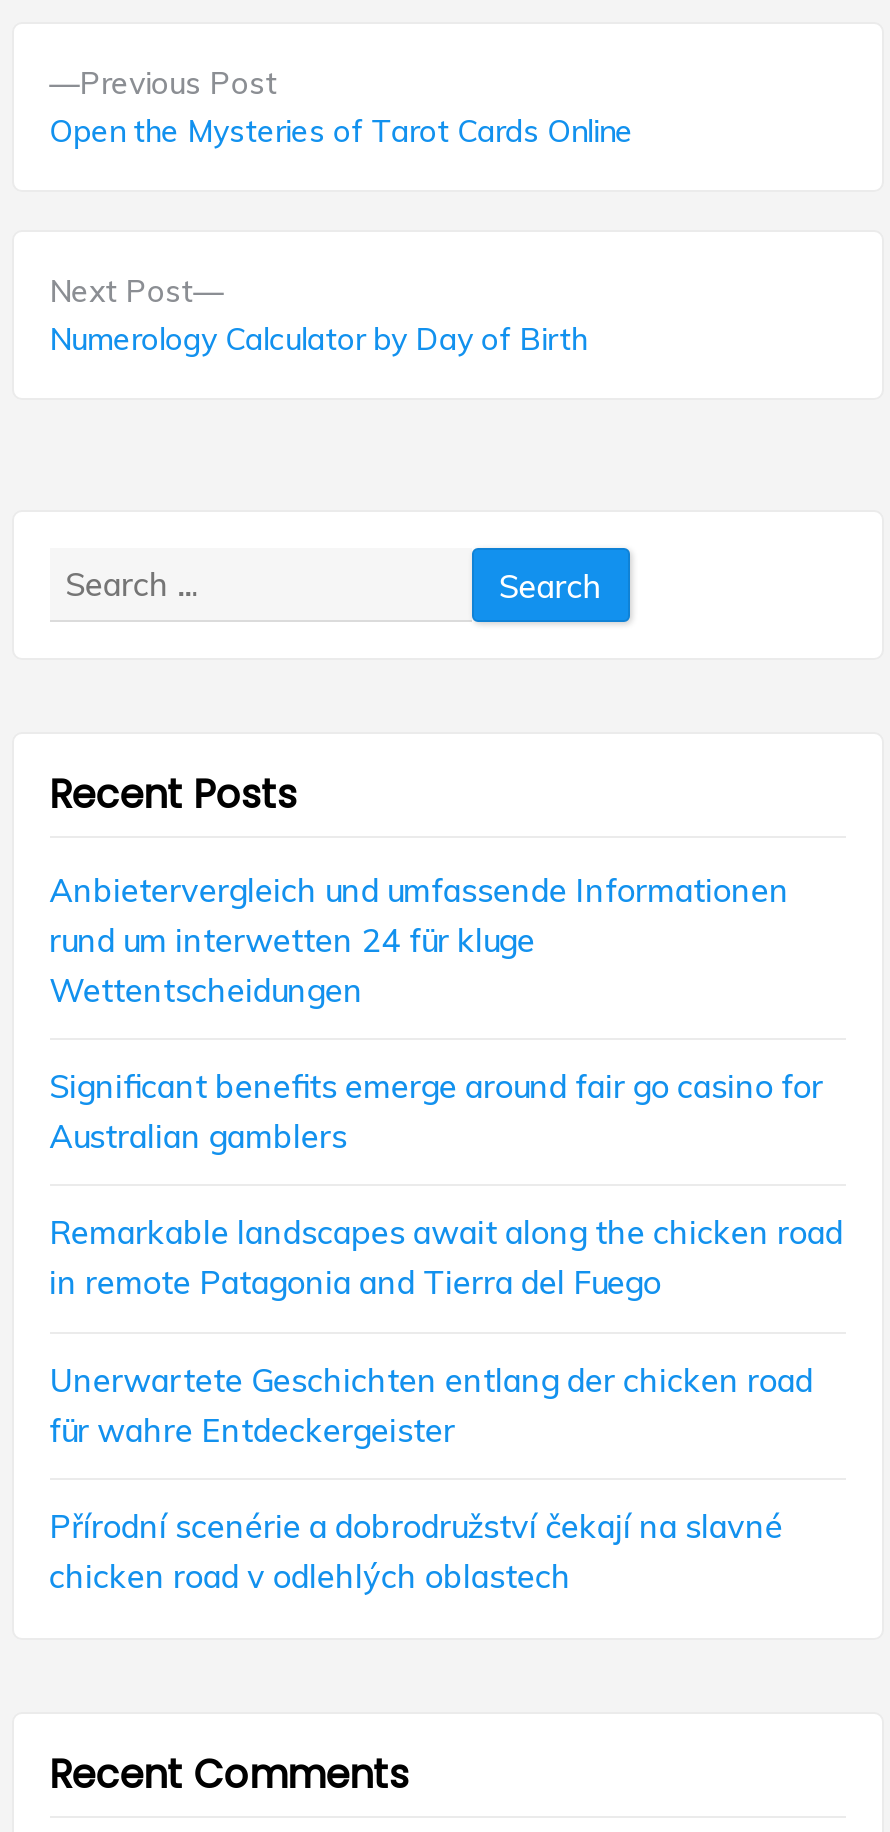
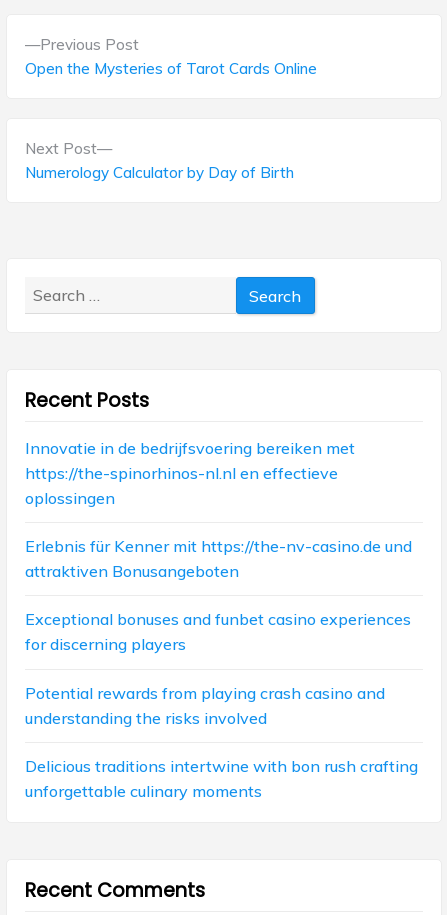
[49,869,789,1009] Anbietervergleich und umfassende Informationen | rund um interwetten 24 für kluge | Wettentscheidungen -> [25,438,355,508] Innovatie in de bedrijfsvoering bereiken met | https://the-spinorhinos-nl.nl en effectieve | oplossingen
[49,1066,823,1156] Significant benefits emerge around fair go casino for | Australian gamblers -> [25,536,412,581] Erlebnis für Kenner mit https://the-nv-casino.de und | attraktiven Bonusangeboten
[49,1213,843,1303] Remarkable landscapes await along the chicken road | in remote Patagonia and Tierra del Fuego -> [25,609,411,654] Exceptional bonuses and funbet casino experiences | for discerning players
[49,1360,813,1450] Unerwartete Geschichten entlang der chicken road | für wahre Entdeckergeister -> [25,683,385,728] Potential rewards from playing crash casino and | understanding the risks involved
[49,1506,783,1596] Přírodní scenérie a dobrodružství čekají na slavné | chicken road v odlehlých oblastech -> [25,756,418,801] Delicious traditions intertwine with bon rush crafting | unforgettable culinary moments

